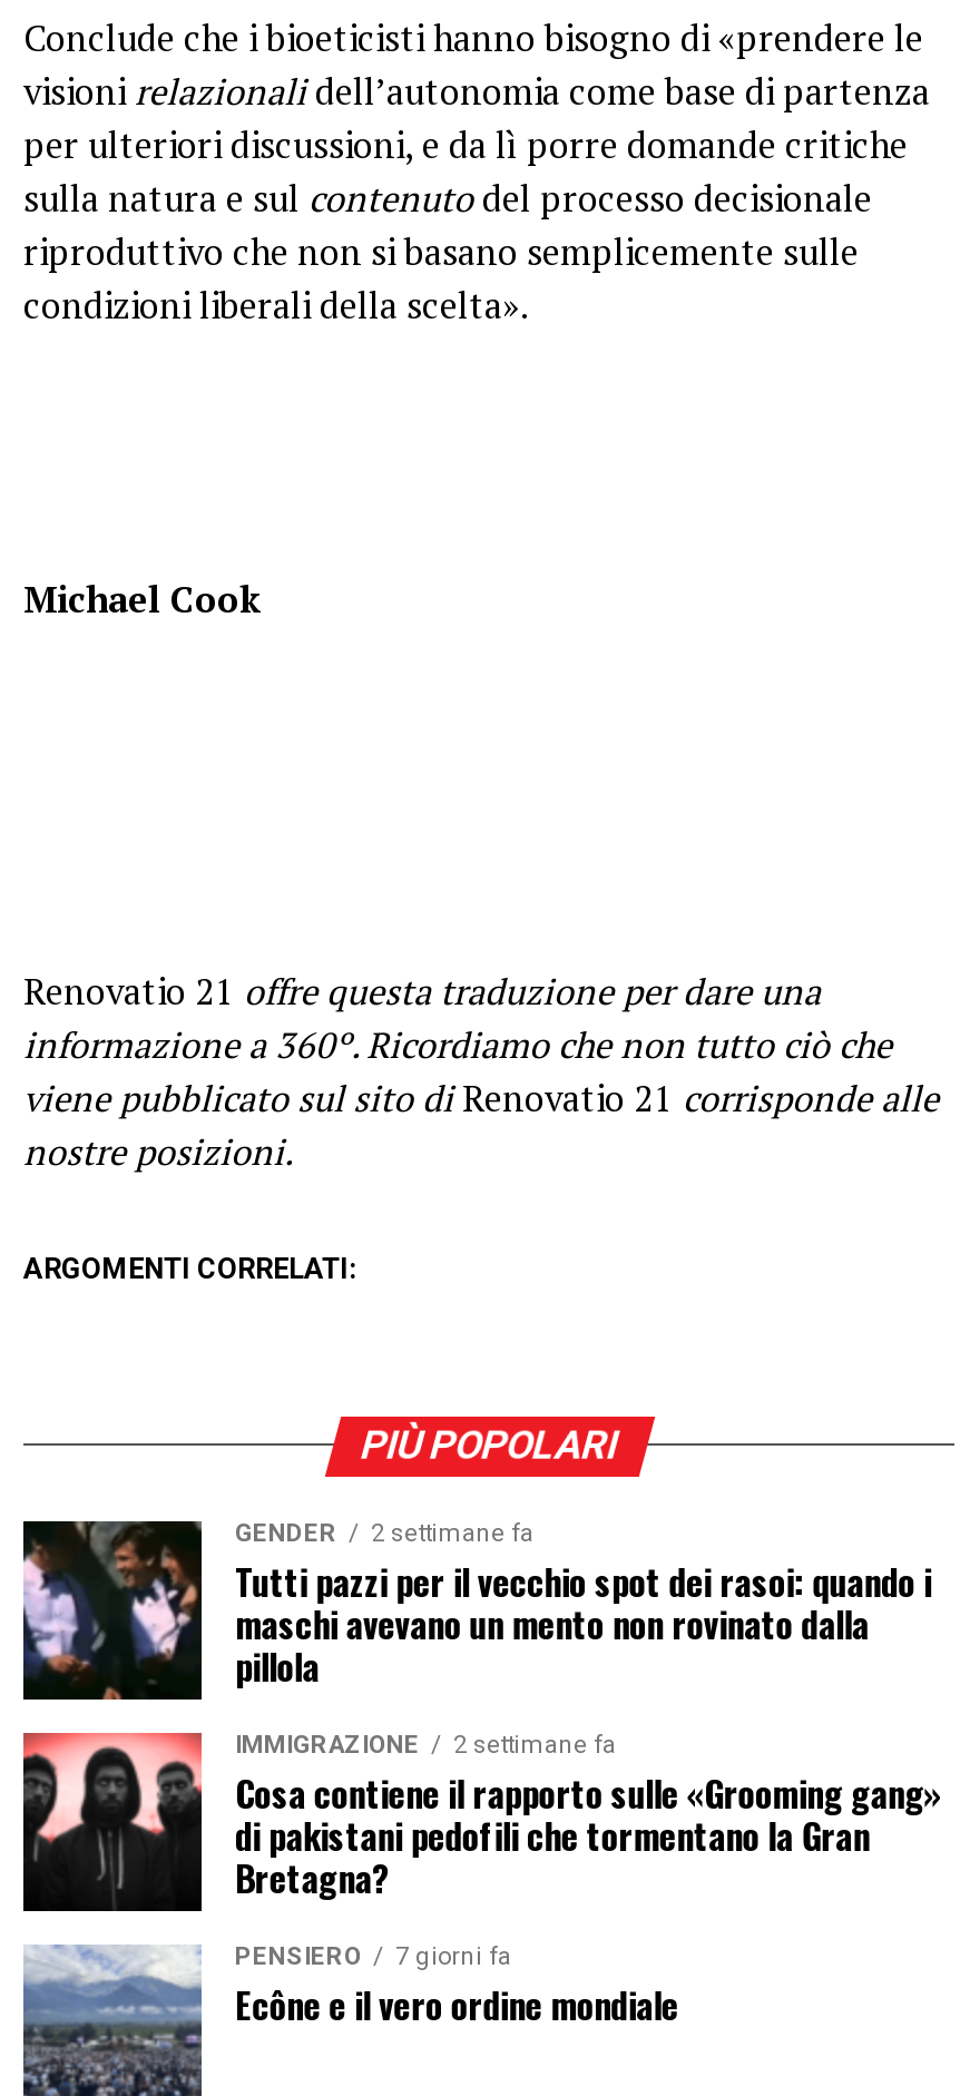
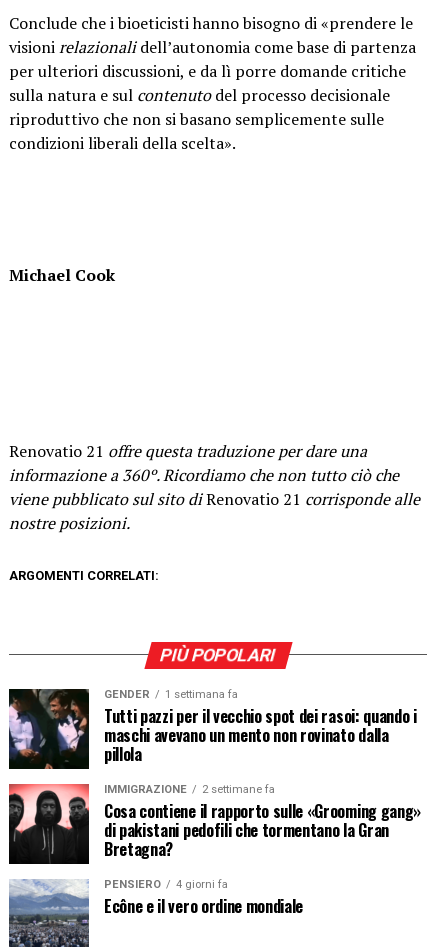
[235,1519,533,1548] GENDER 2 settimane fa -> [104,688,238,701] GENDER 1 settimana fa
[235,1942,511,1971] PENSIERO 7 giorni fa -> [104,878,228,891] PENSIERO 4 giorni fa

